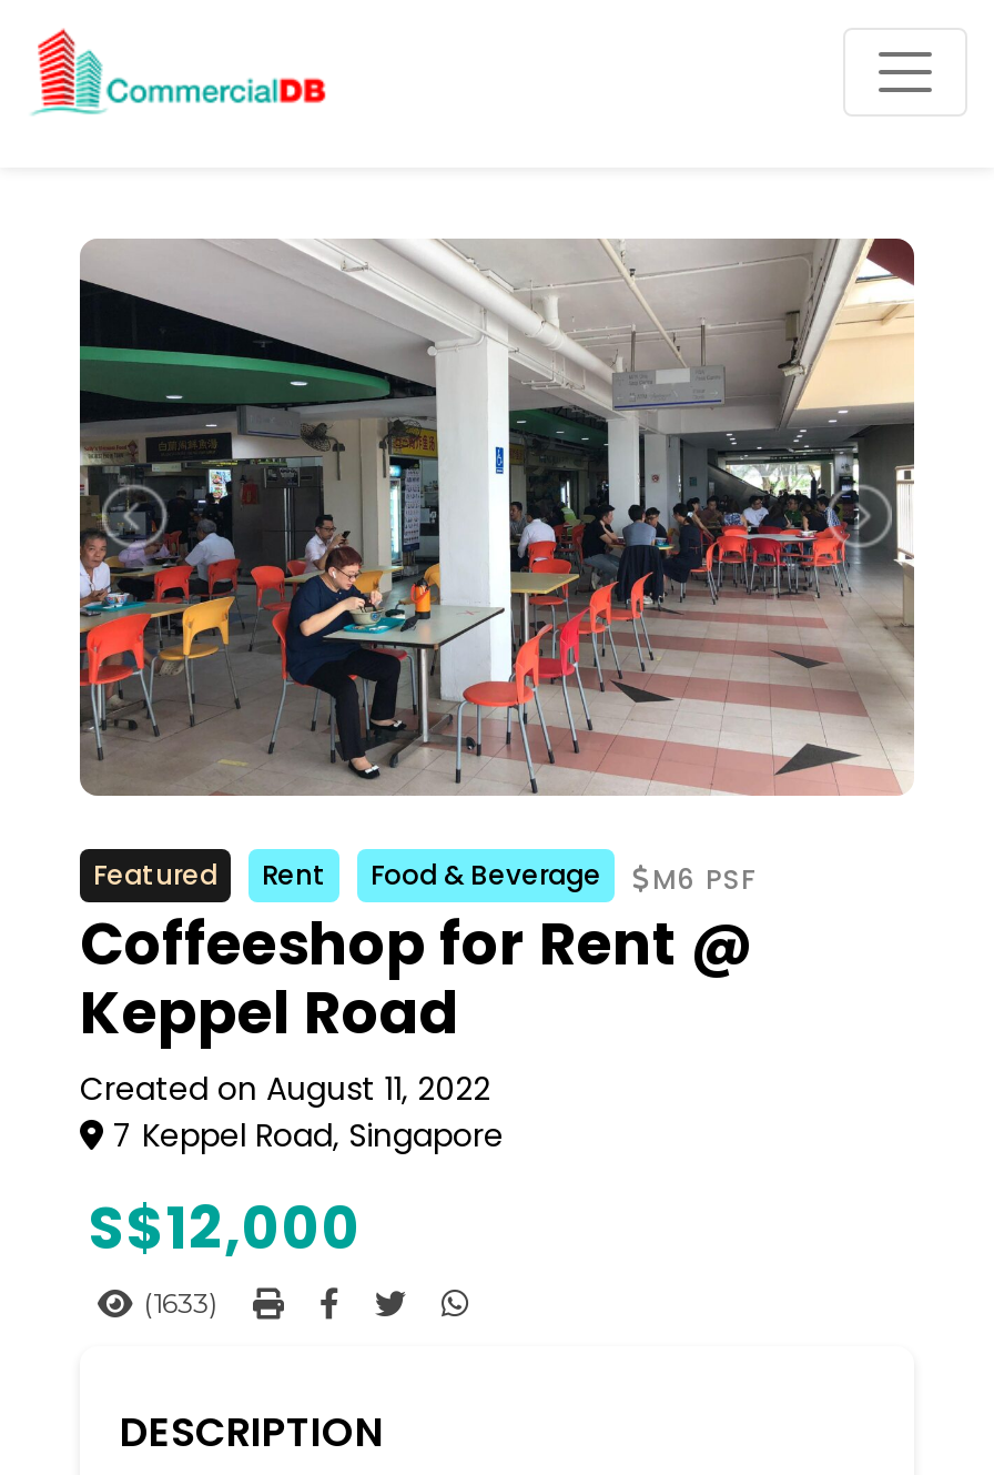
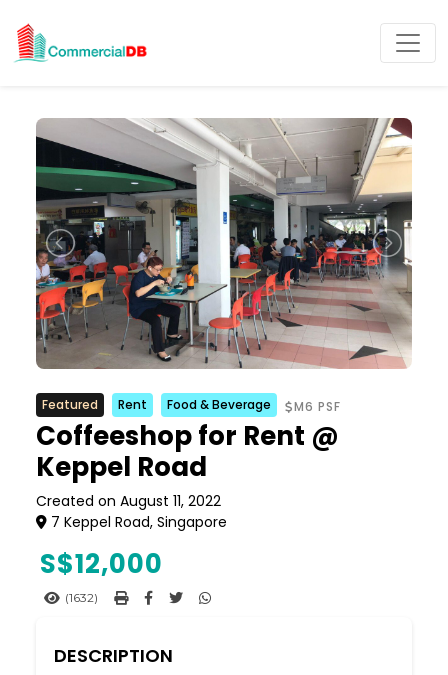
[144,1287,217,1320] (1633) -> [65,590,98,605] (1632)

